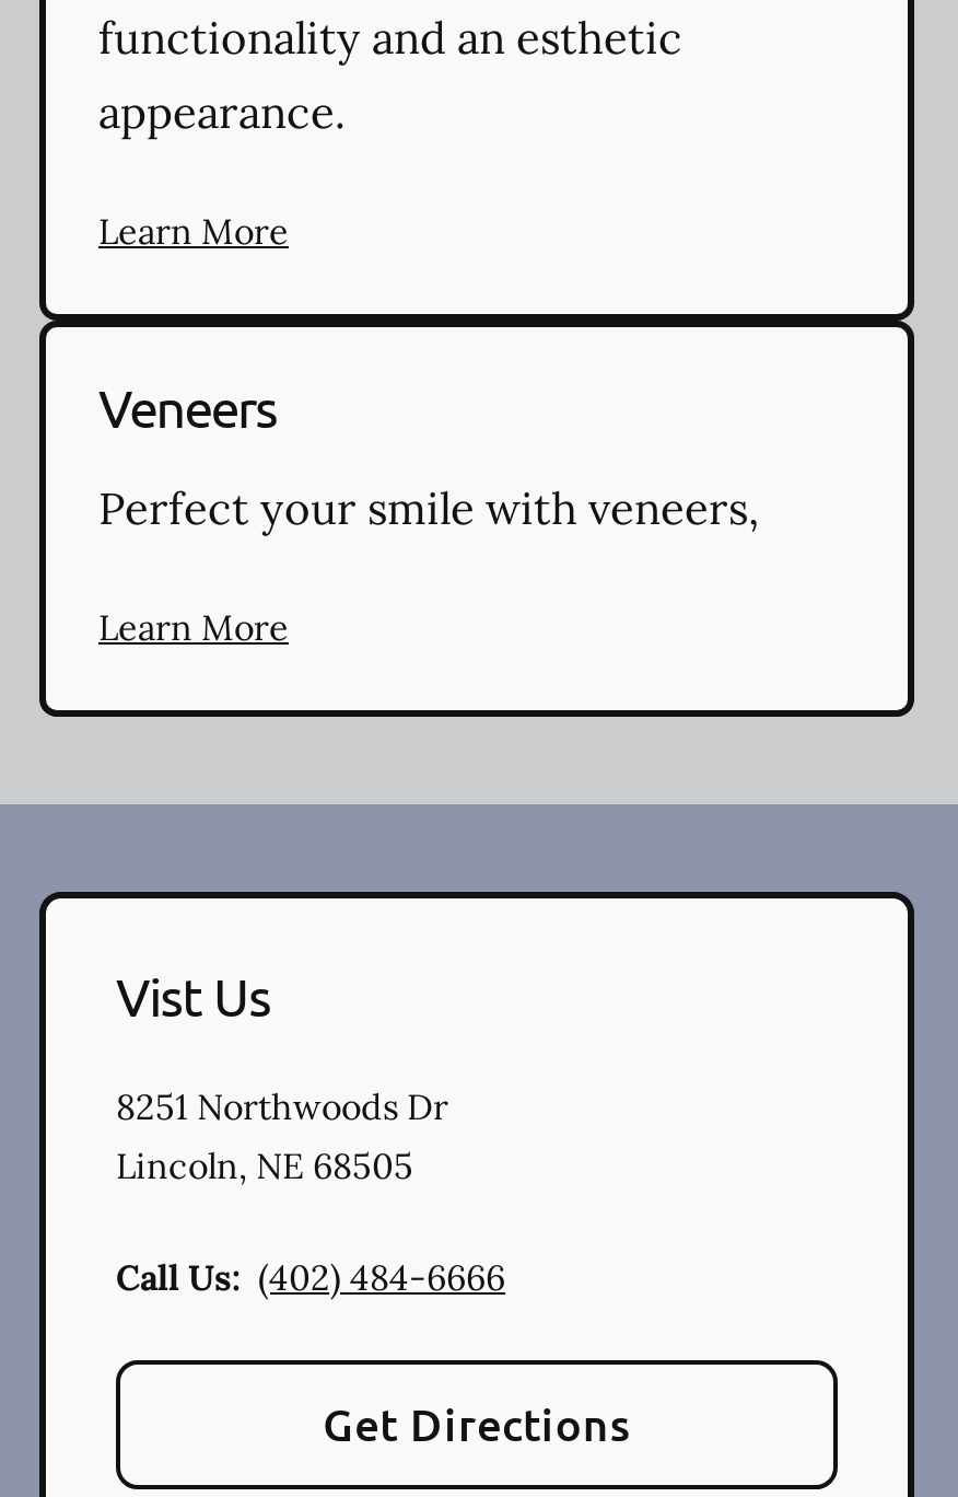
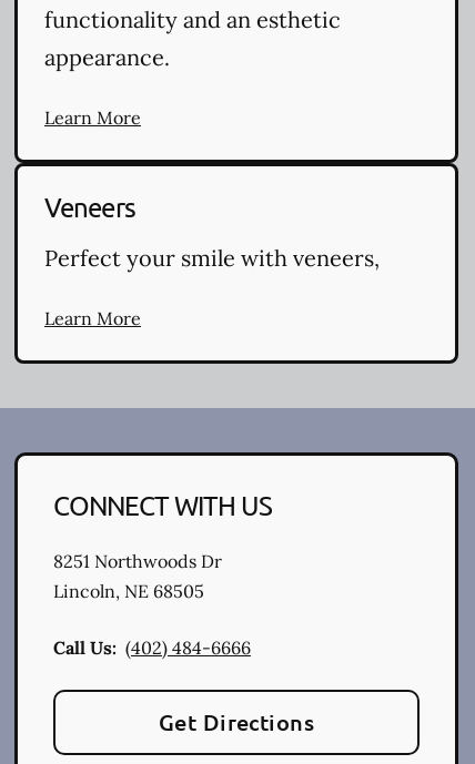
[116,964,271,1028] Vist Us -> [53,489,272,521] CONNECT WITH US

